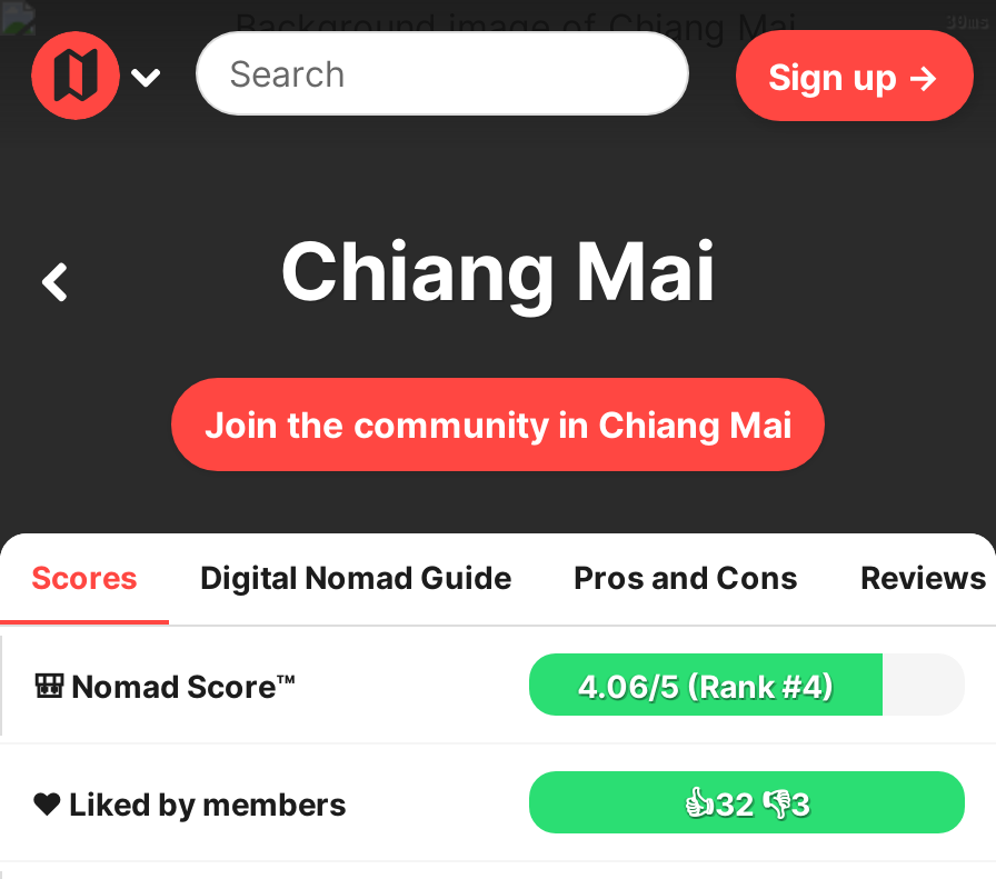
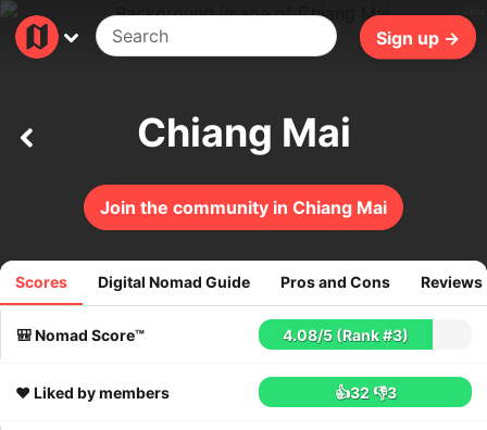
[577,666,835,704] 4.06/5 (Rank #4) -> [283,325,409,344] 4.08/5 (Rank #3)

